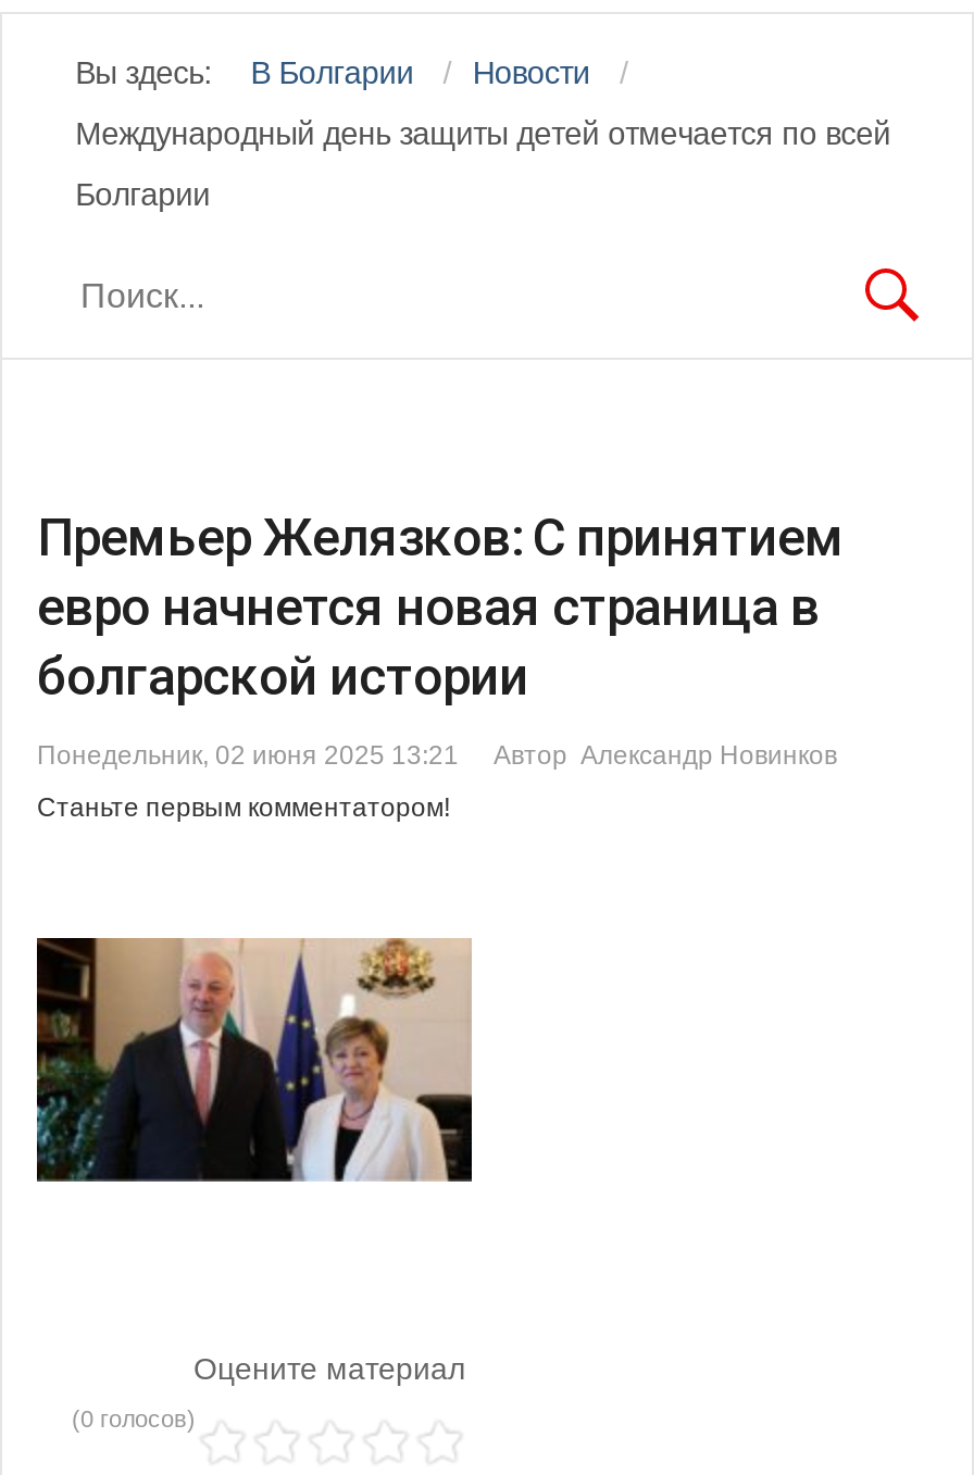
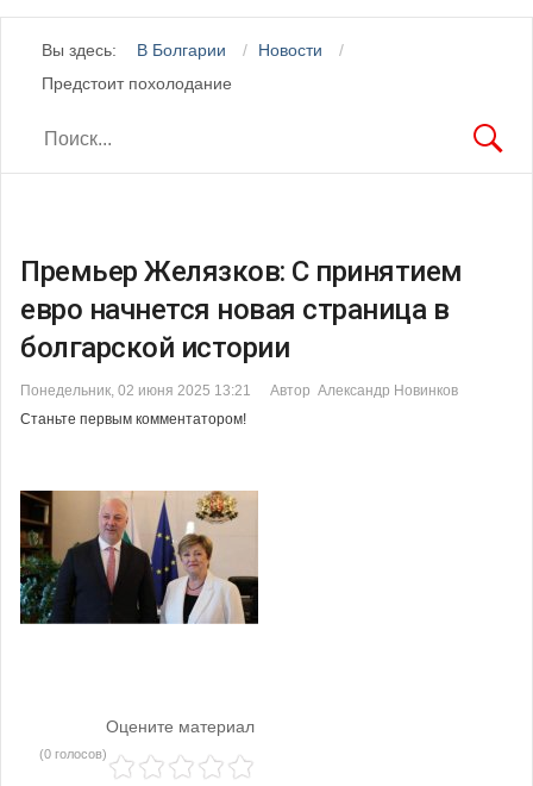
[75,116,891,212] Международный день защиты детей отмечается по всей | Болгарии -> [41,74,232,93] Предстоит похолодание

